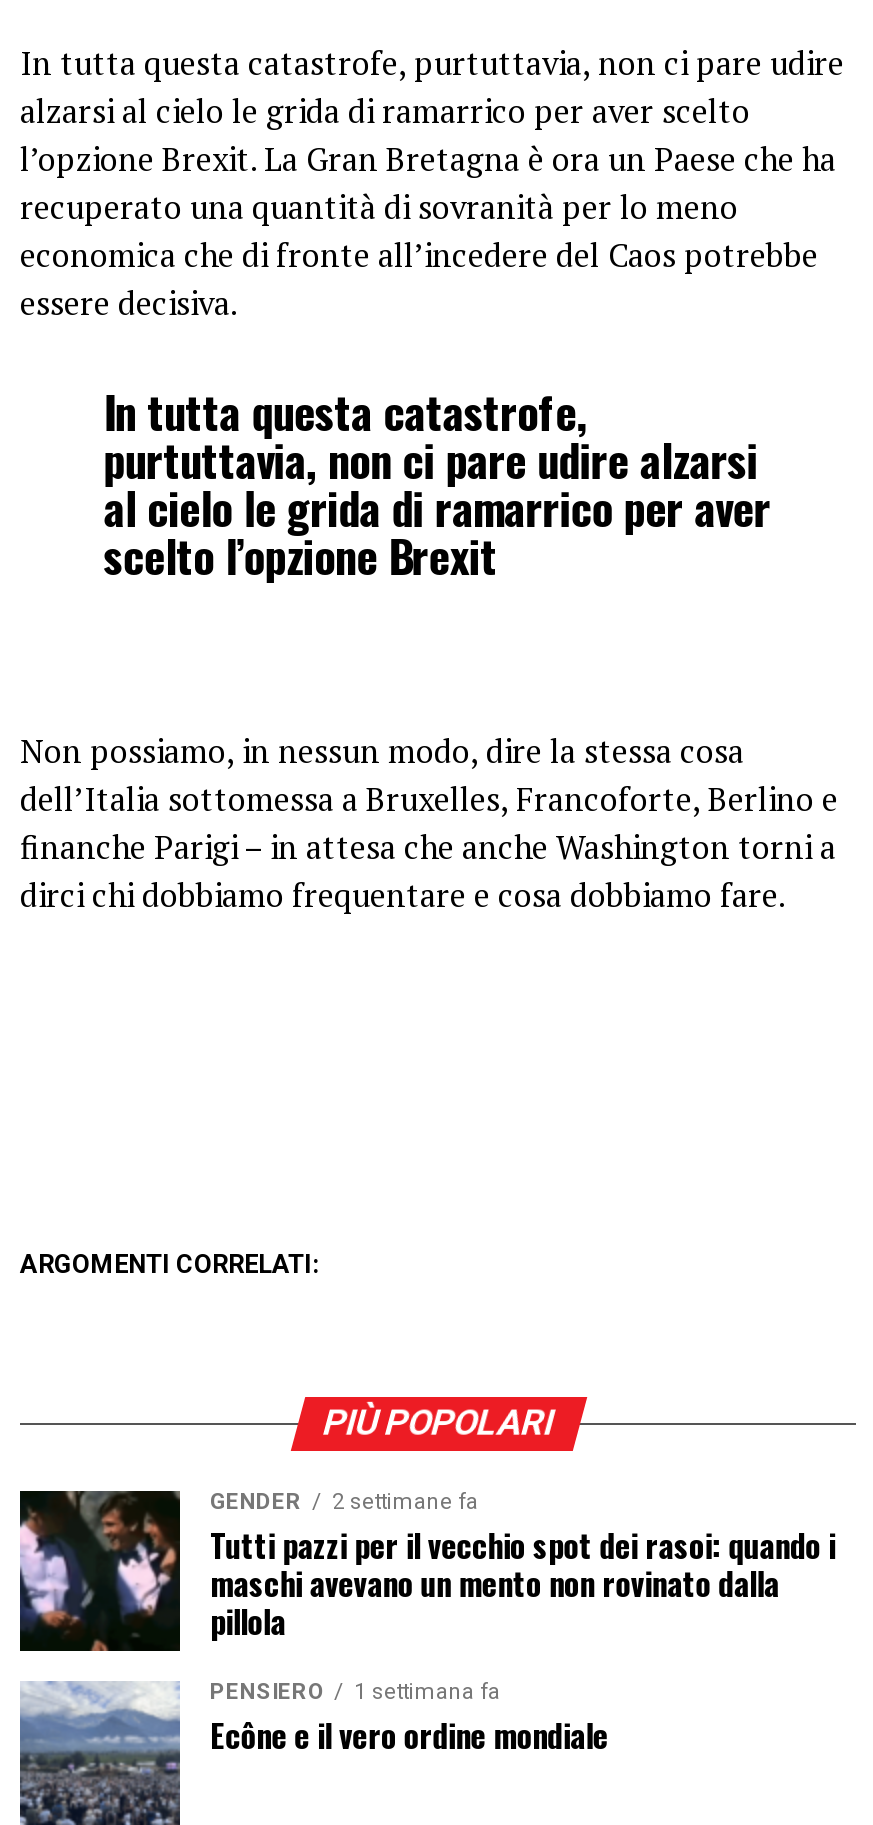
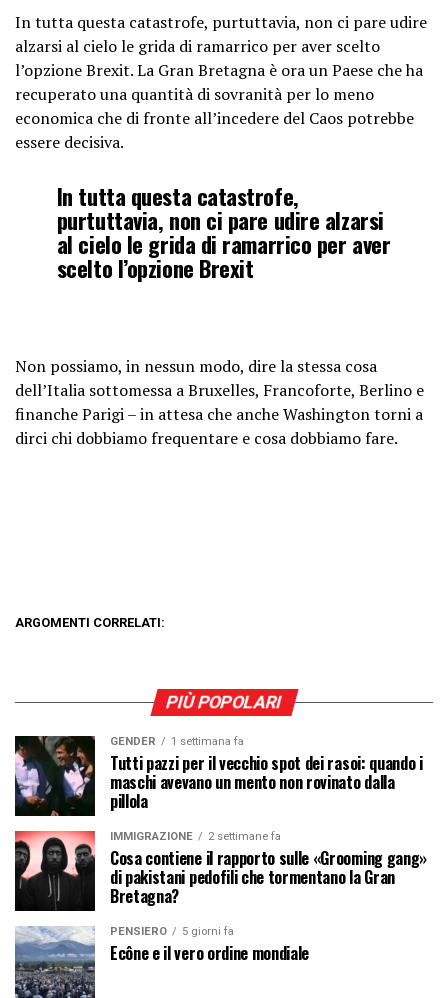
[210,1490,478,1516] GENDER 2 settimane fa -> [110,735,244,748] GENDER 1 settimana fa
none -> [14,830,427,908] [image] | IMMIGRAZIONE | 2 settimane fa | Cosa contiene il rapporto sulle «Grooming gang» | di pakistani pedofili che tormentano la Gran | Bretagna?
[210,1680,500,1706] PENSIERO 1 settimana fa -> [110,925,234,938] PENSIERO 5 giorni fa

